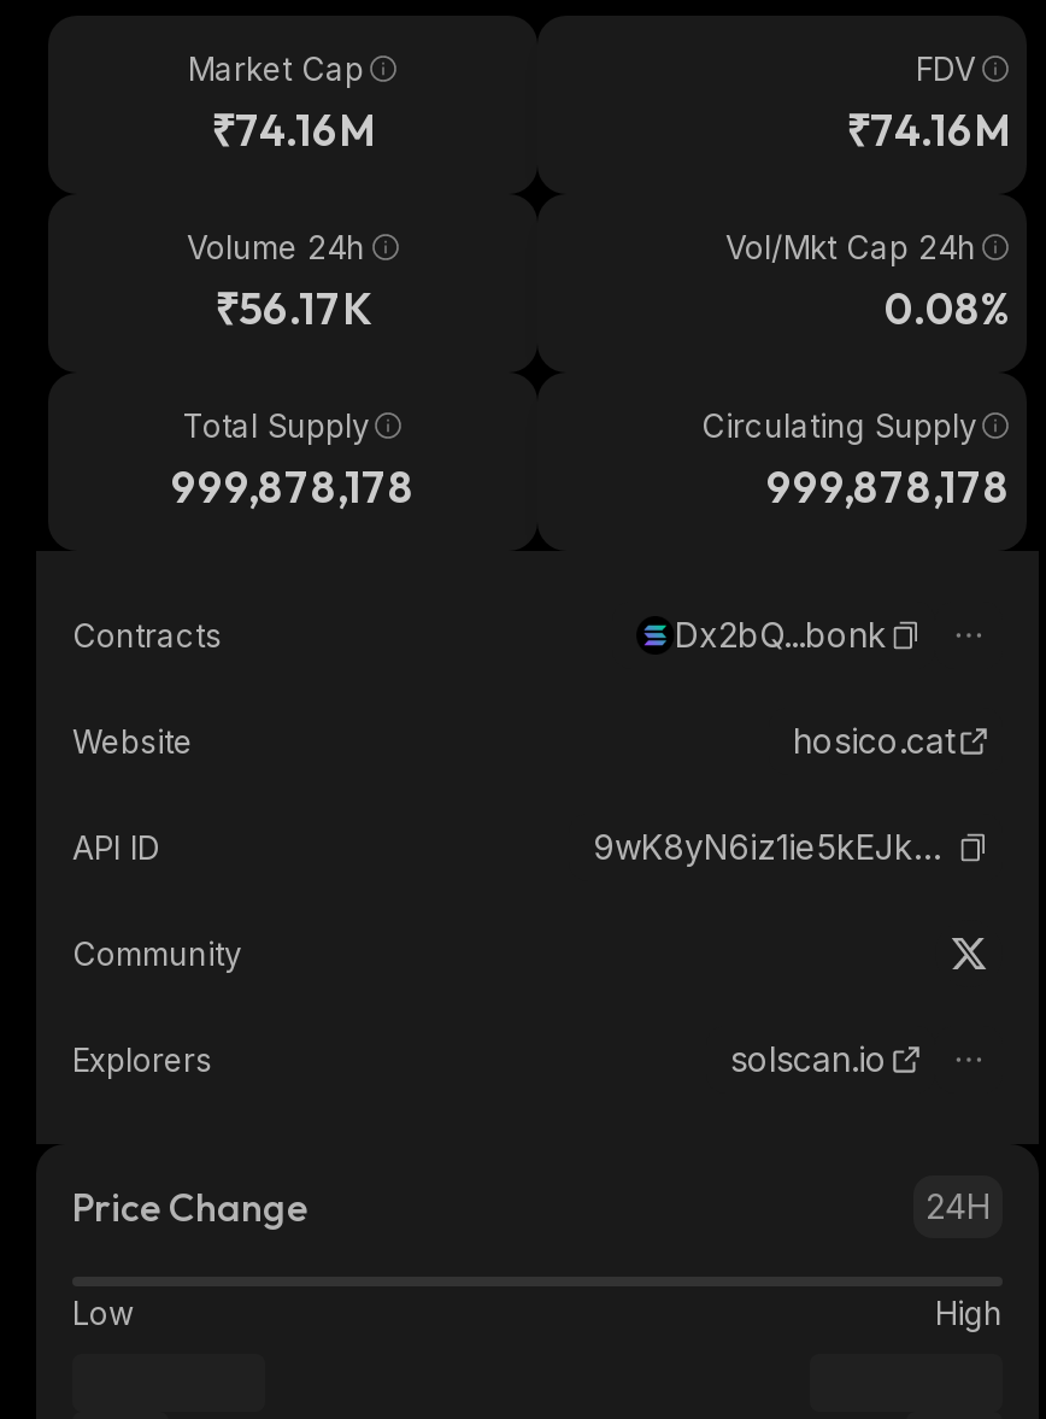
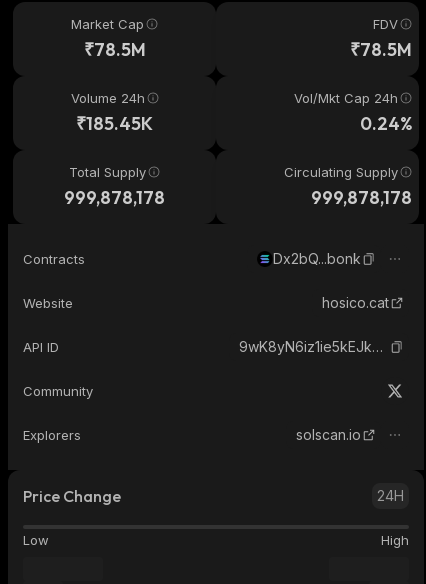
[211,102,375,158] ₹74.16M -> [83,38,145,61] ₹78.5M
[846,102,1010,158] ₹74.16M -> [350,38,412,61] ₹78.5M
[215,281,371,336] ₹56.17K -> [76,112,153,135] ₹185.45K
[885,281,1010,336] 0.08% -> [360,112,412,135] 0.24%

